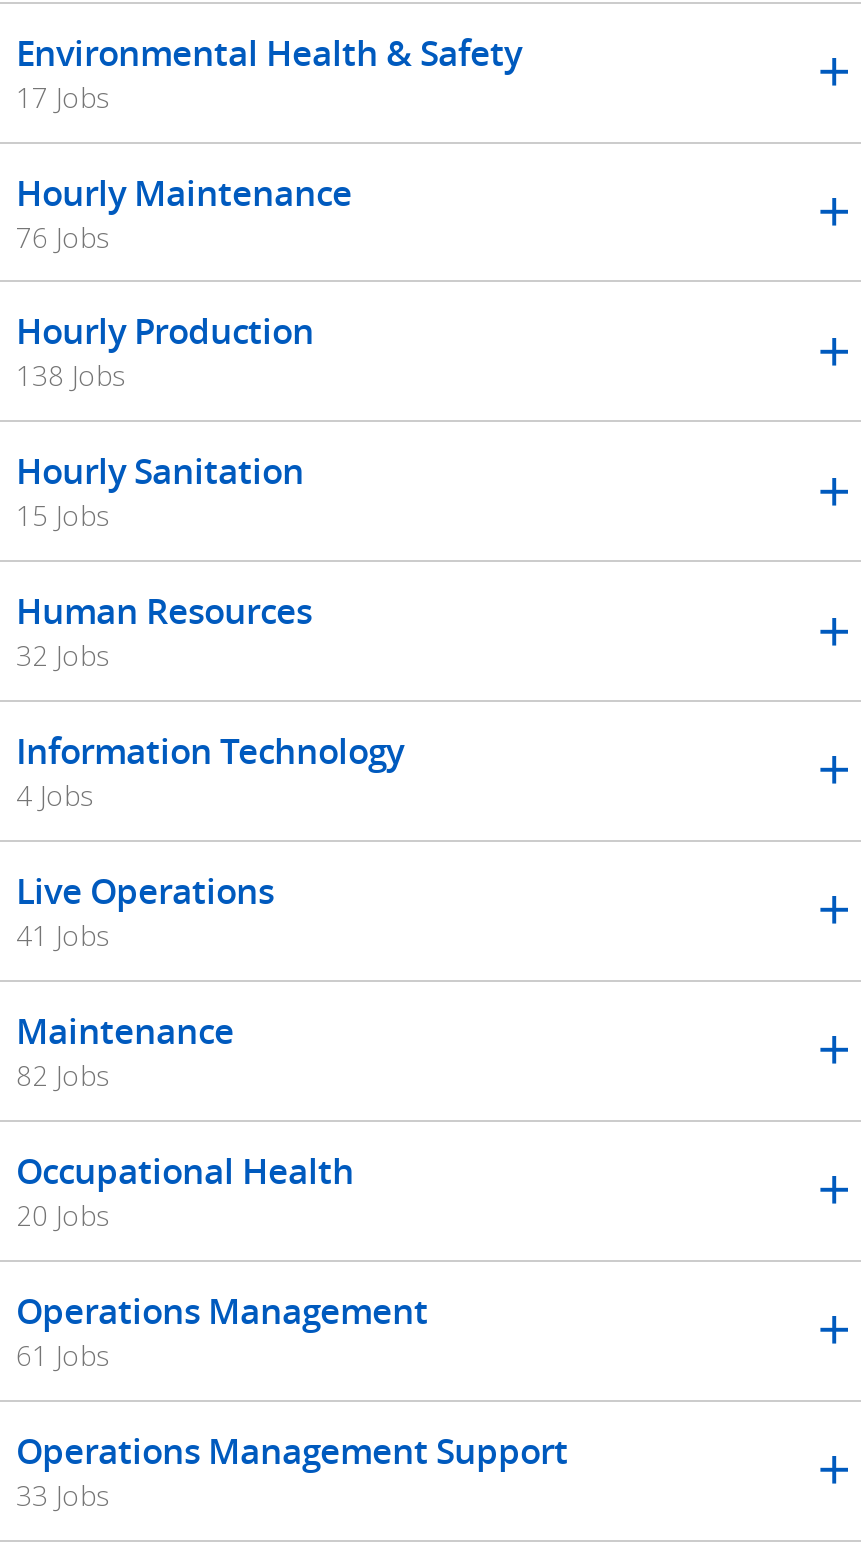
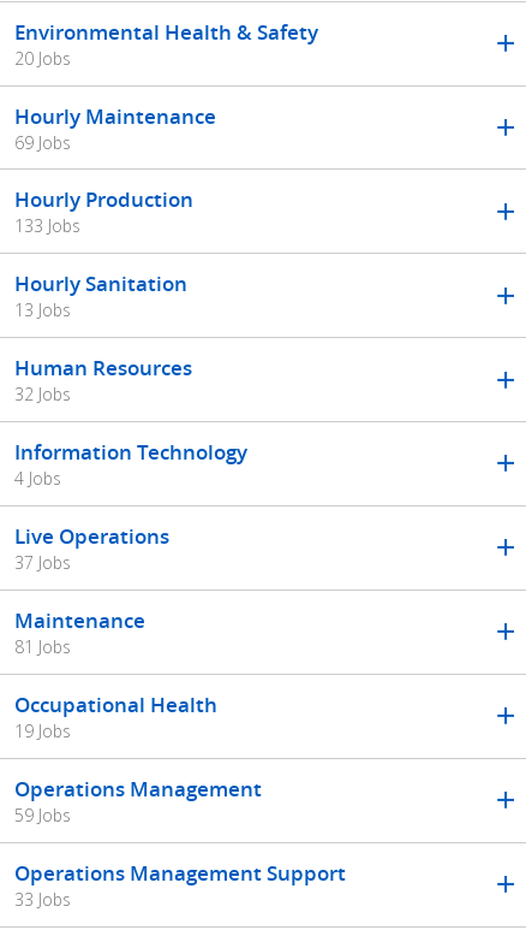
[16,77,110,115] 17 Jobs -> [14,46,71,69] 20 Jobs
[16,217,110,255] 76 Jobs -> [14,131,71,153] 69 Jobs
[16,357,126,395] 138 Jobs -> [14,215,80,237] 133 Jobs
[16,497,110,535] 15 Jobs -> [14,299,71,322] 13 Jobs
[16,916,110,954] 41 Jobs -> [14,551,71,574] 37 Jobs
[16,1056,110,1094] 82 Jobs -> [14,635,71,658] 81 Jobs
[16,1196,110,1234] 20 Jobs -> [14,719,71,742] 19 Jobs
[16,1336,110,1374] 61 Jobs -> [14,803,71,826] 59 Jobs

